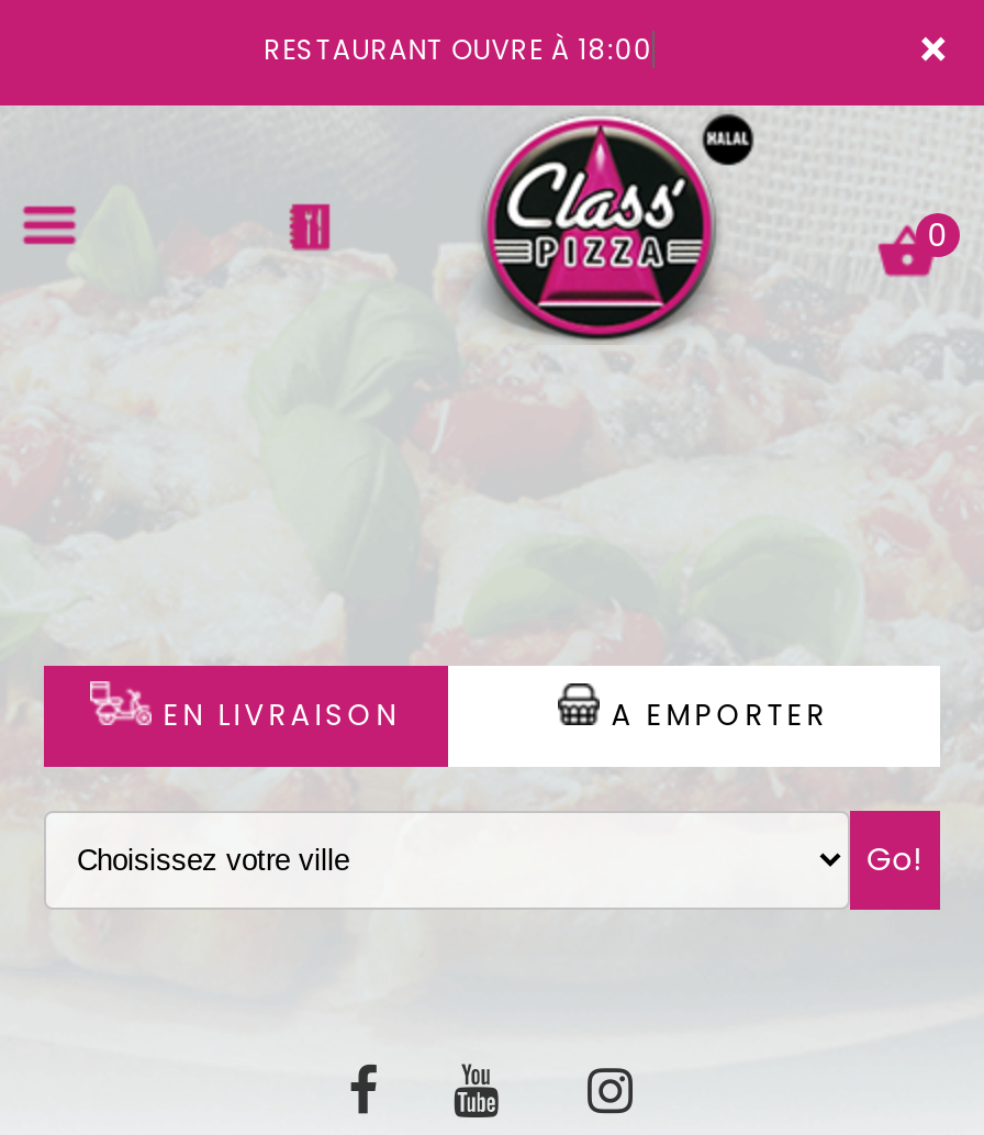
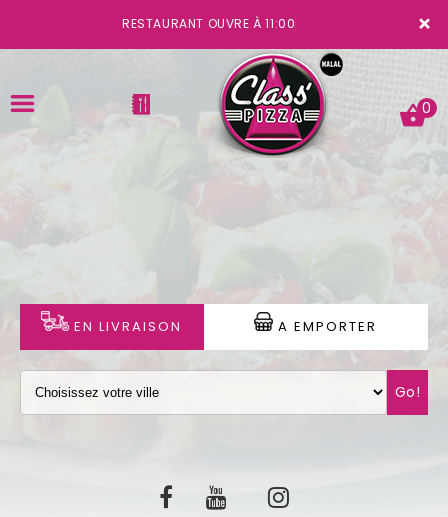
[264,31,653,68] RESTAURANT OUVRE À 18:00 -> [122,15,295,32] RESTAURANT OUVRE À 11:00

